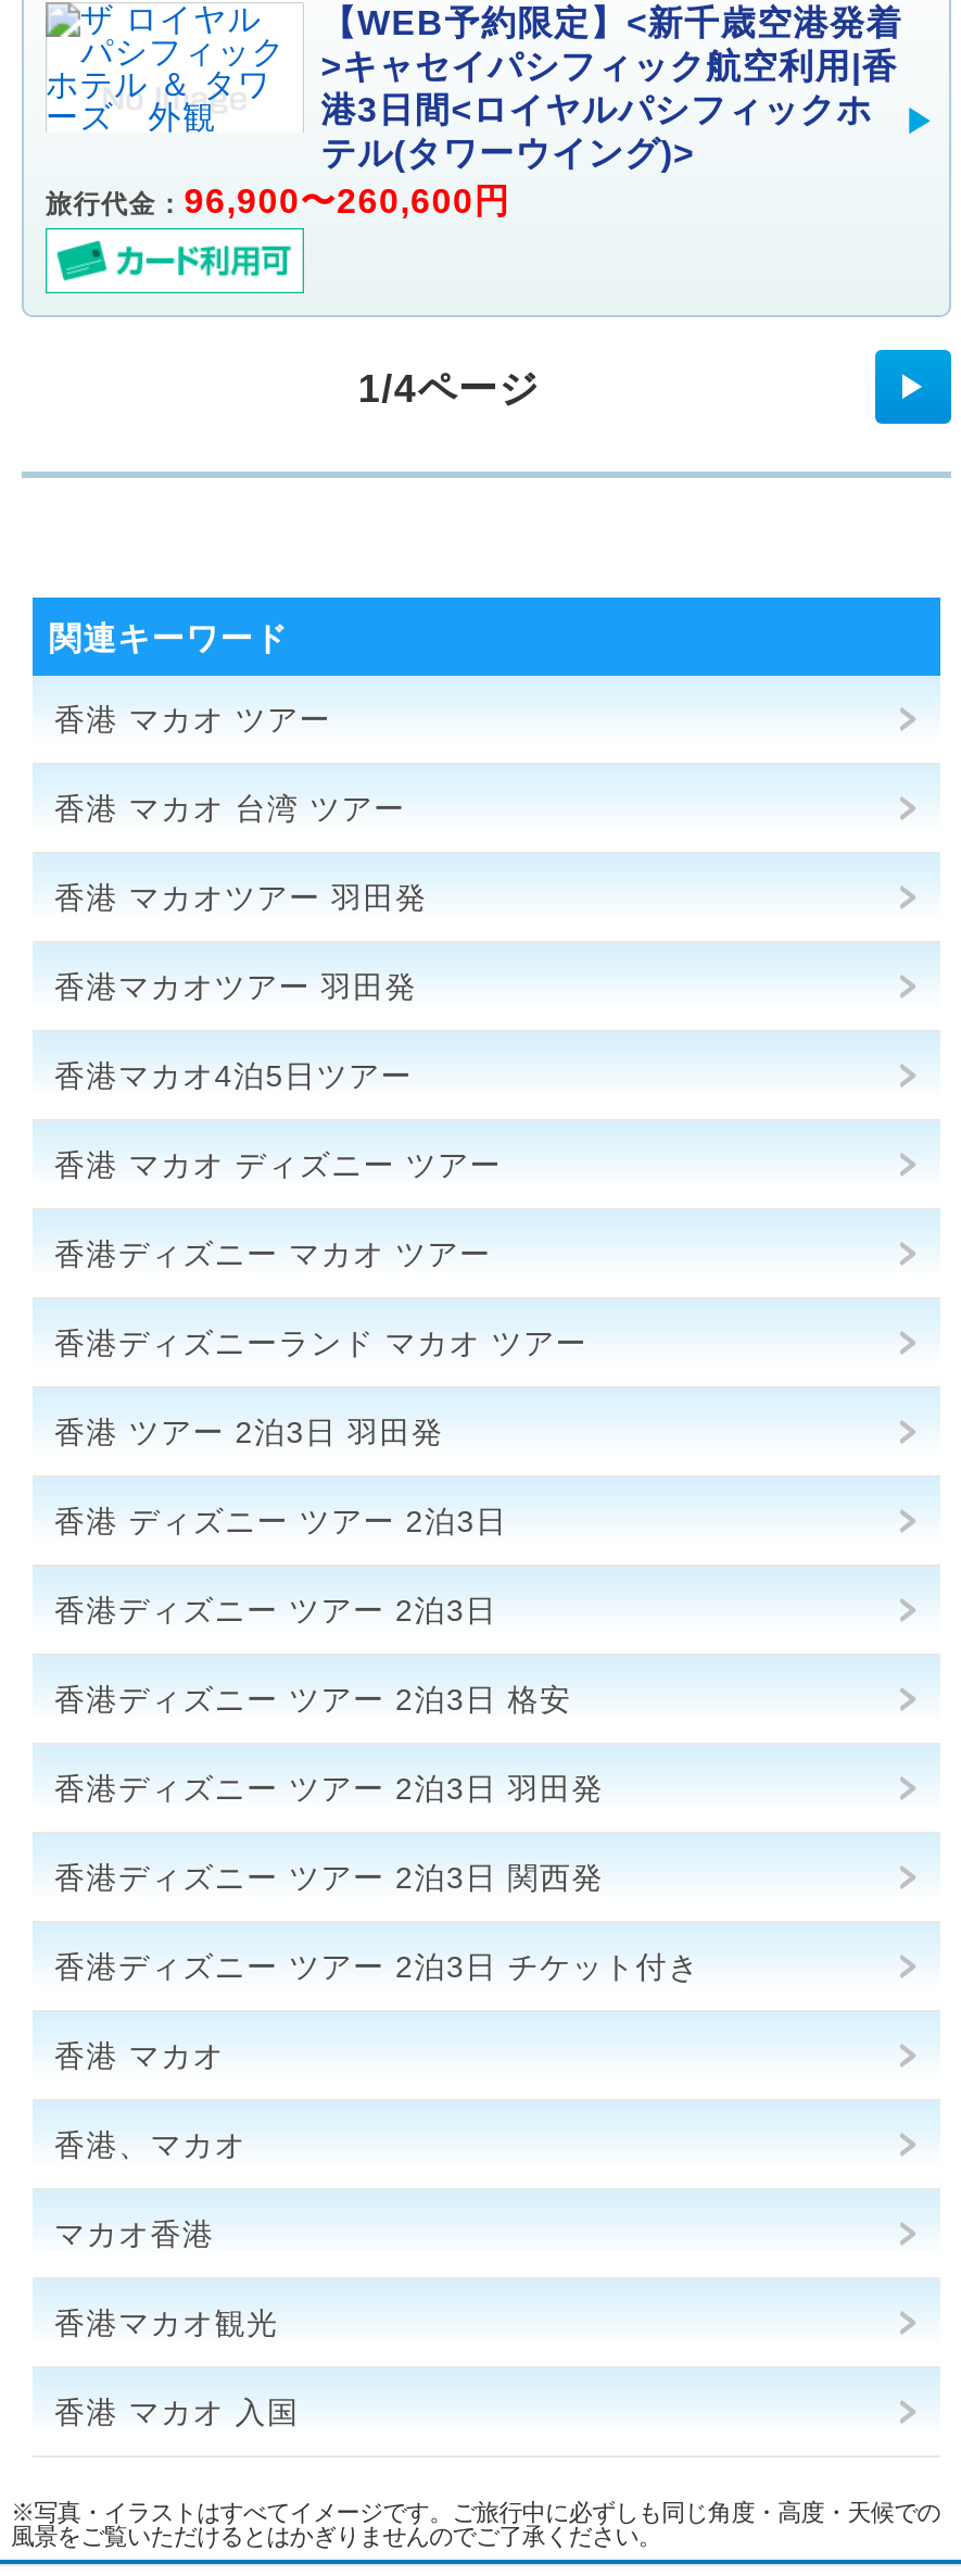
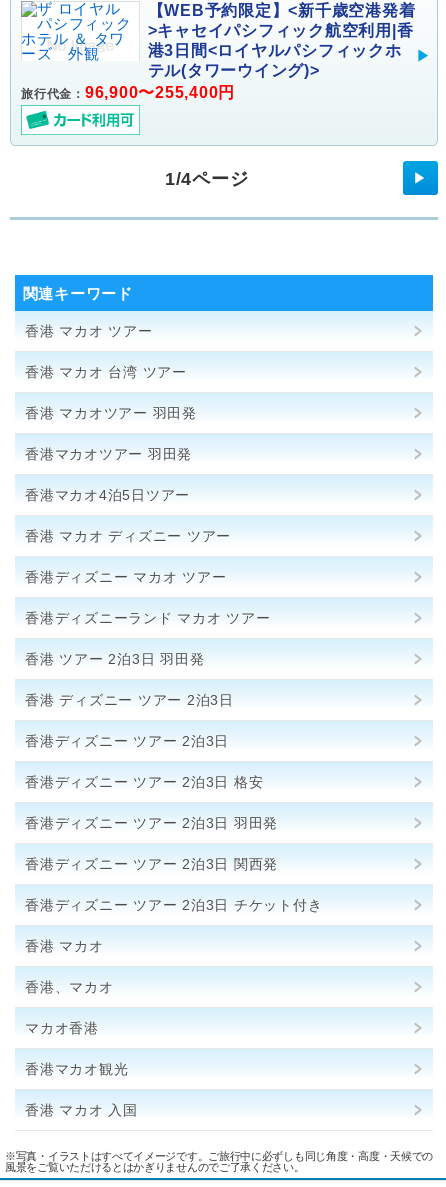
[46,183,510,219] 旅行代金：96,900〜260,600円 -> [21,84,235,101] 旅行代金：96,900〜255,400円

